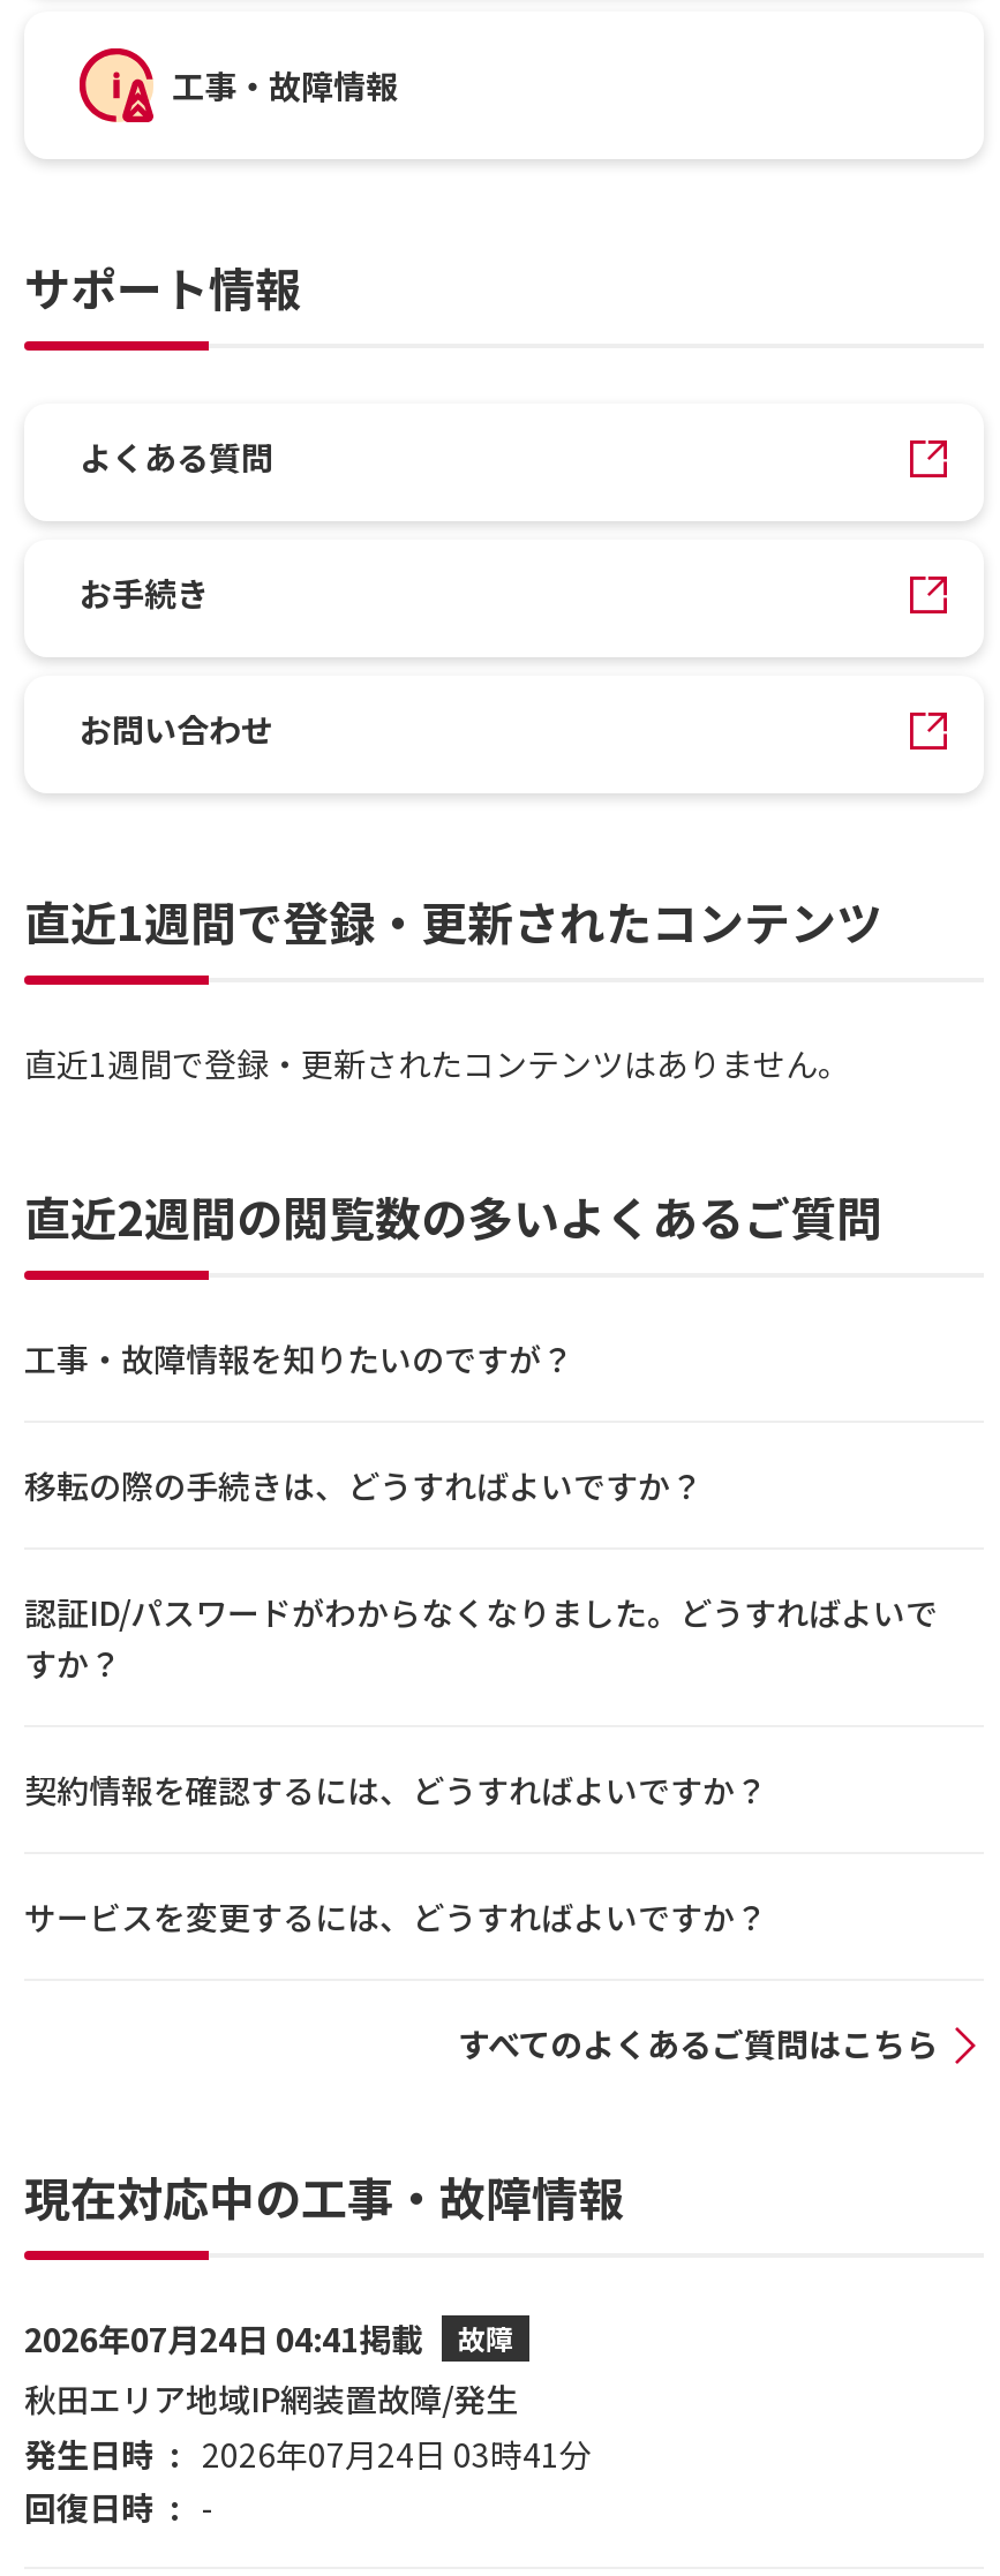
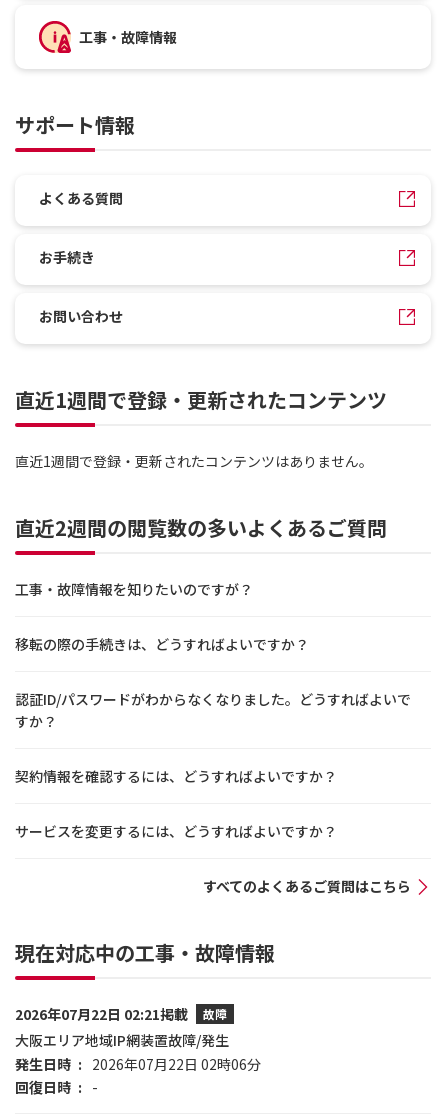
[24,2315,513,2362] 2026年07月24日 04:41掲載 故障 -> [15,1004,227,1024] 2026年07月22日 02:21掲載 故障
[24,2375,518,2421] 秋田エリア地域IP網装置故障/発生 -> [15,1030,229,1050] 大阪エリア地域IP網装置故障/発生
[24,2431,592,2477] 発生日時 2026年07月24日 03時41分 -> [15,1054,261,1074] 発生日時 2026年07月22日 02時06分

